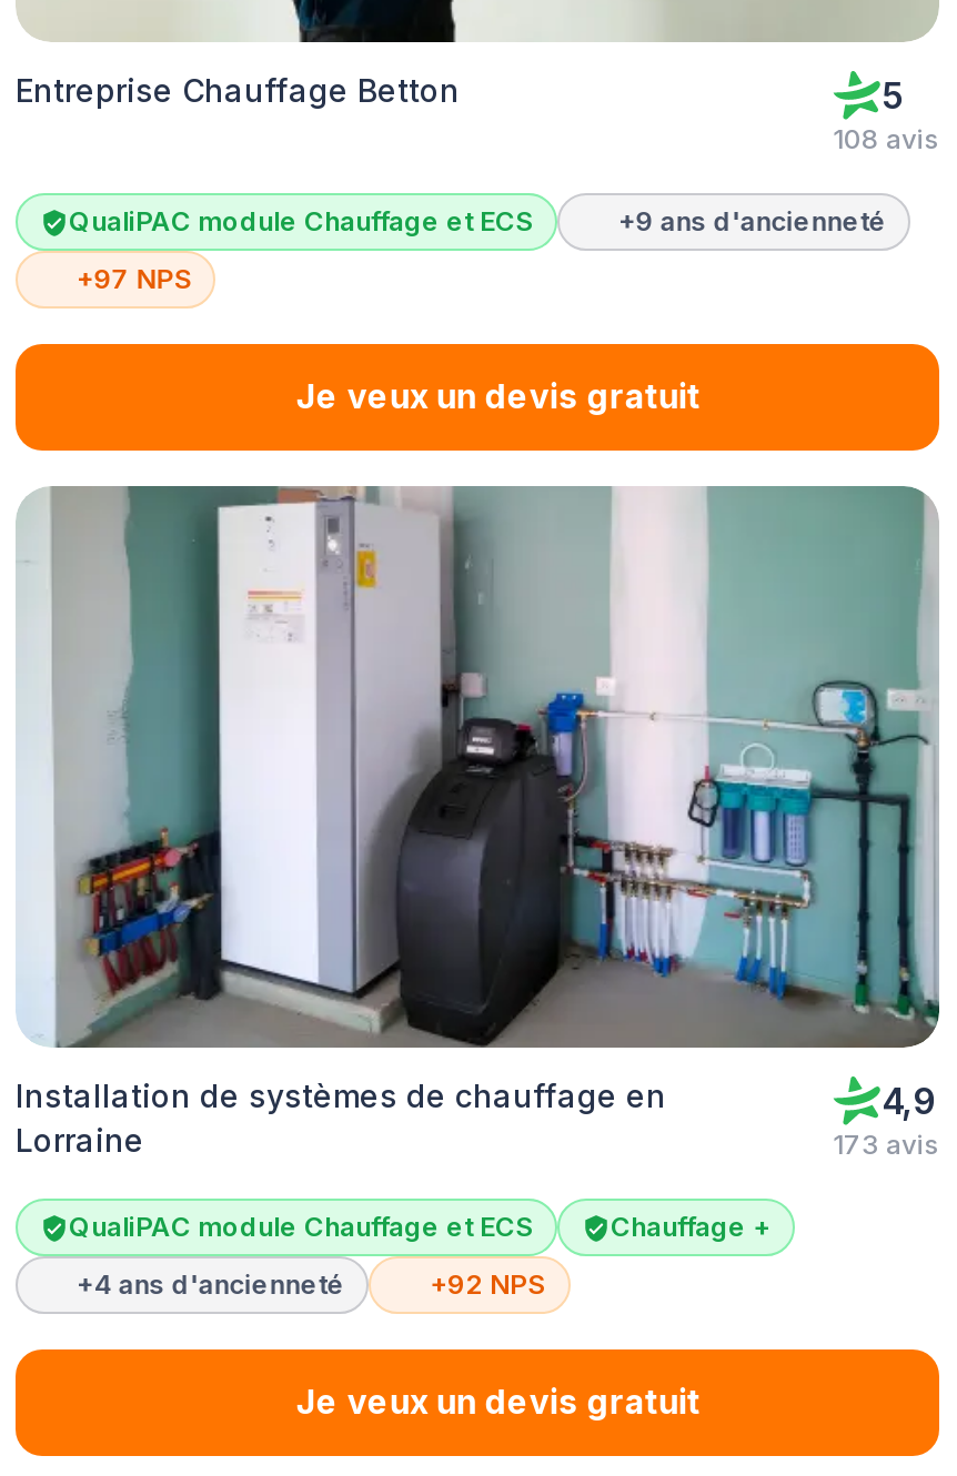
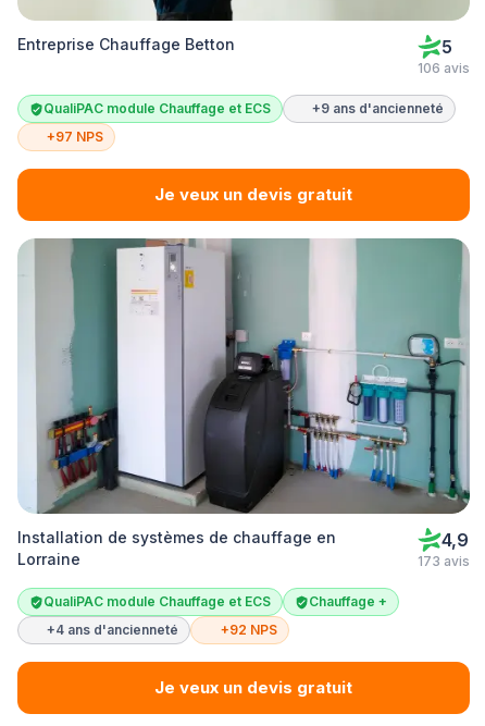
[833,122,939,155] 108 avis -> [418,60,470,76] 106 avis

